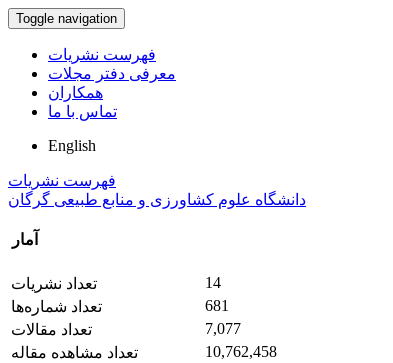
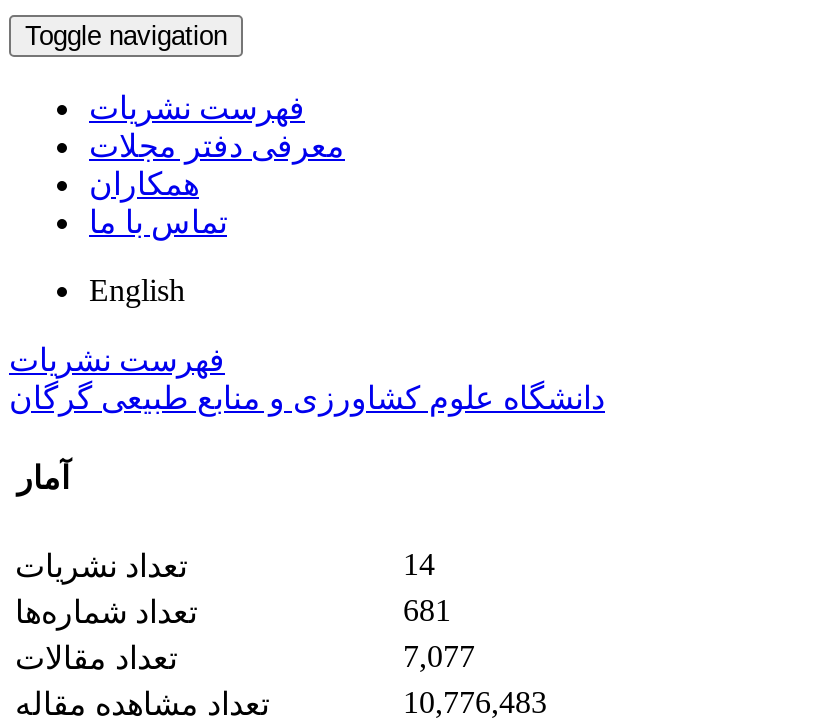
[205,342,277,359] 10,762,458 -> [403,684,547,718] 10,776,483

